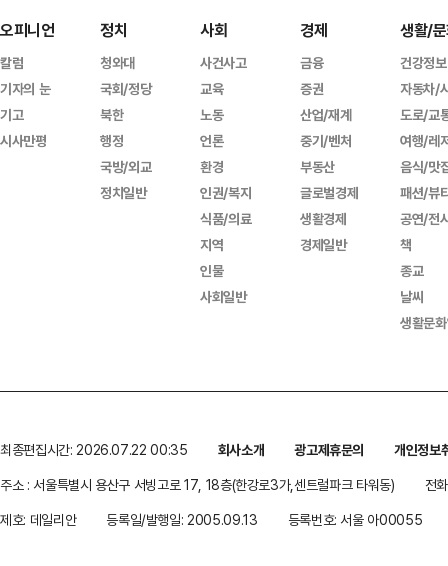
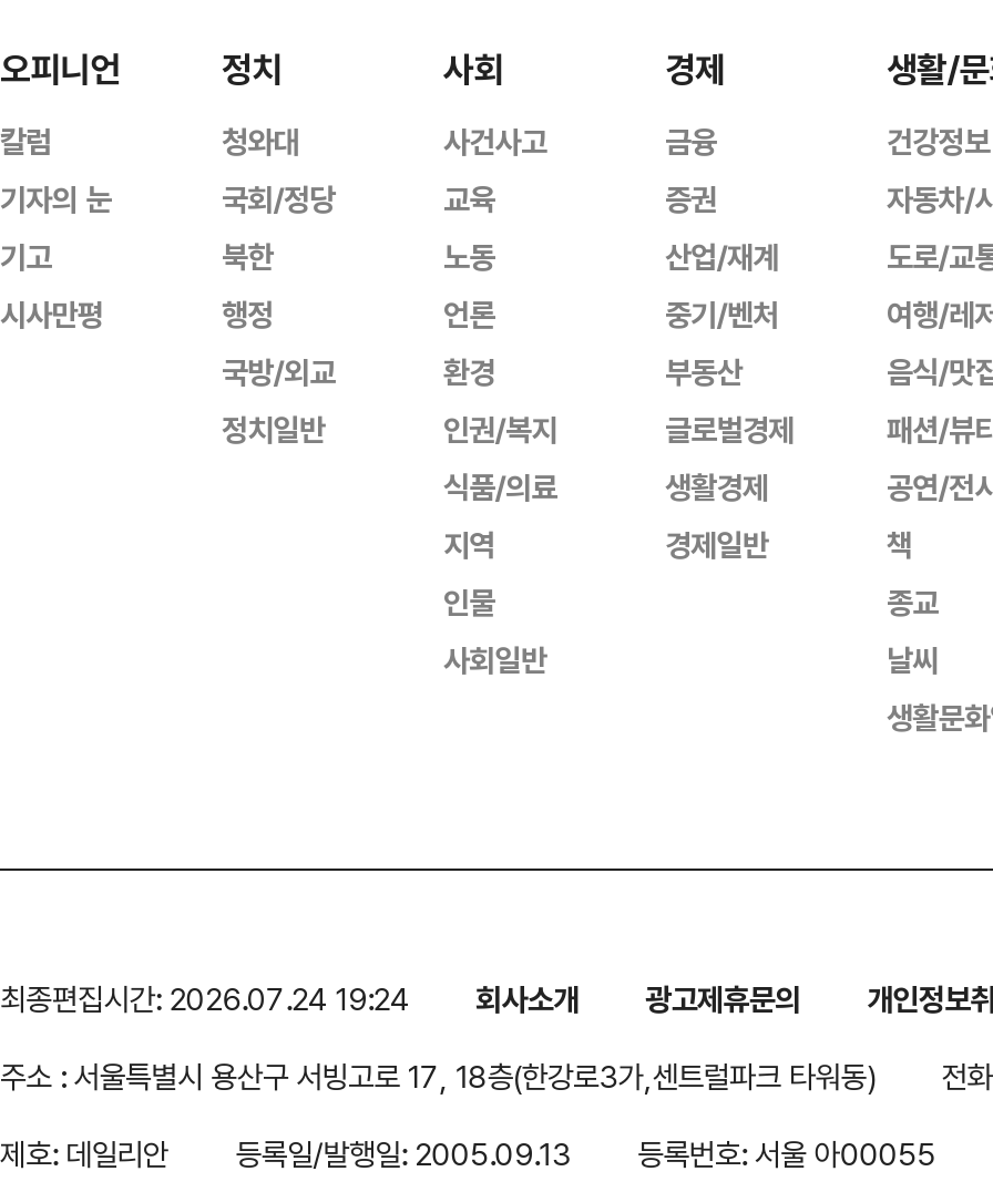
[0,440,188,459] 최종편집시간: 2026.07.22 00:35 -> [0,977,409,1019] 최종편집시간: 2026.07.24 19:24

